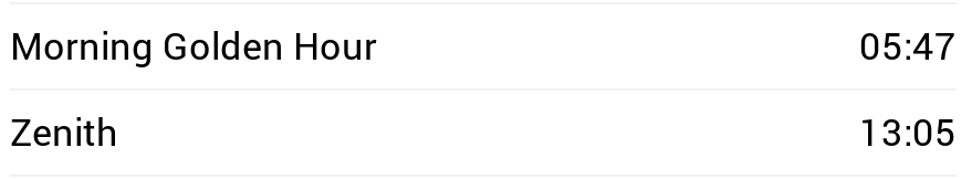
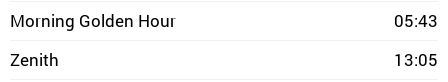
[859,20,957,71] 05:47 -> [394,9,438,32] 05:43

